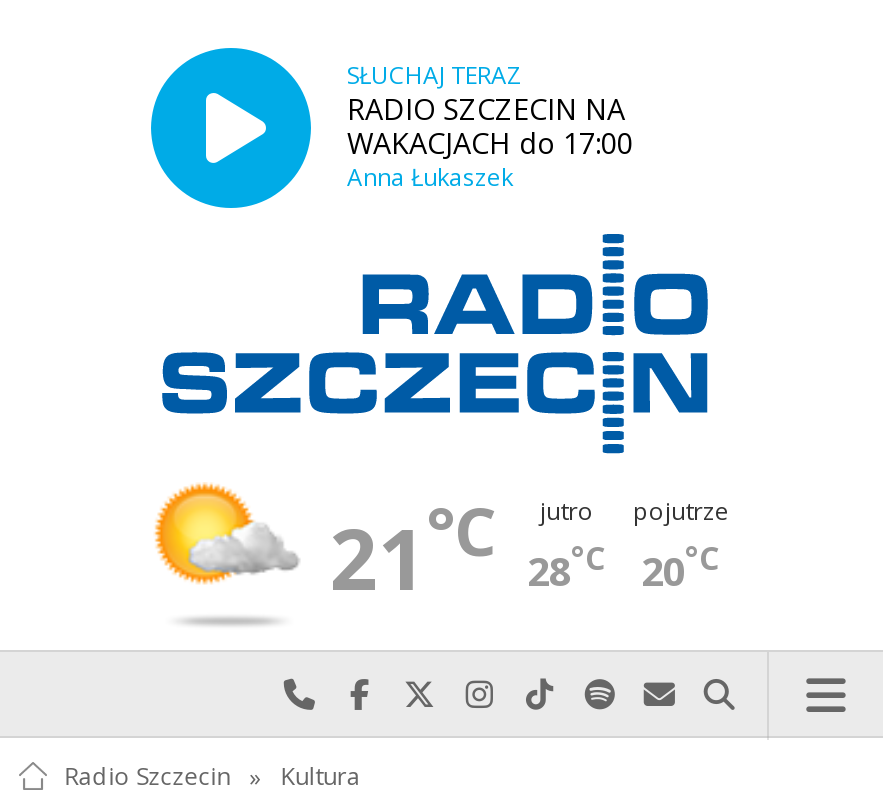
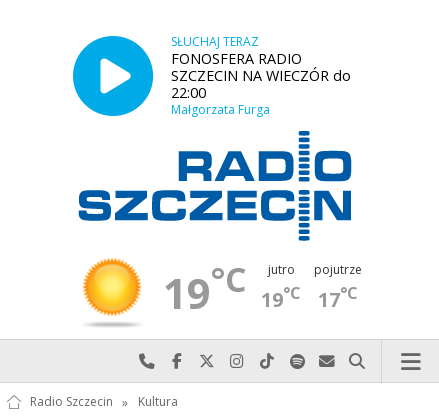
[347,89,633,193] RADIO SZCZECIN NA | WAKACJACH do 17:00 | Anna Łukaszek -> [171,49,351,118] FONOSFERA RADIO | SZCZECIN NA WIECZÓR do | 22:00 | Małgorzata Furga
[153,482,498,615] [image] | 21°C -> [76,256,246,321] [image] | 19°C
[527,537,607,599] 28°C -> [261,282,301,313] 19°C
[641,537,721,599] 20°C -> [318,282,358,313] 17°C

